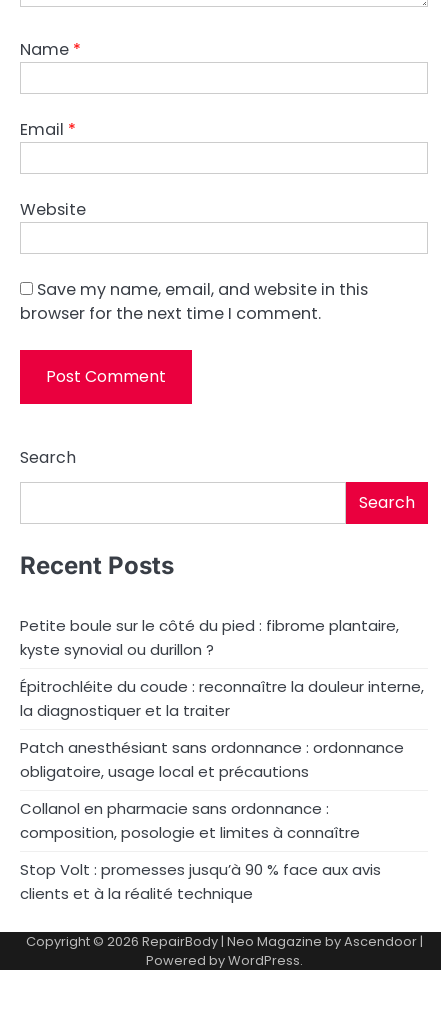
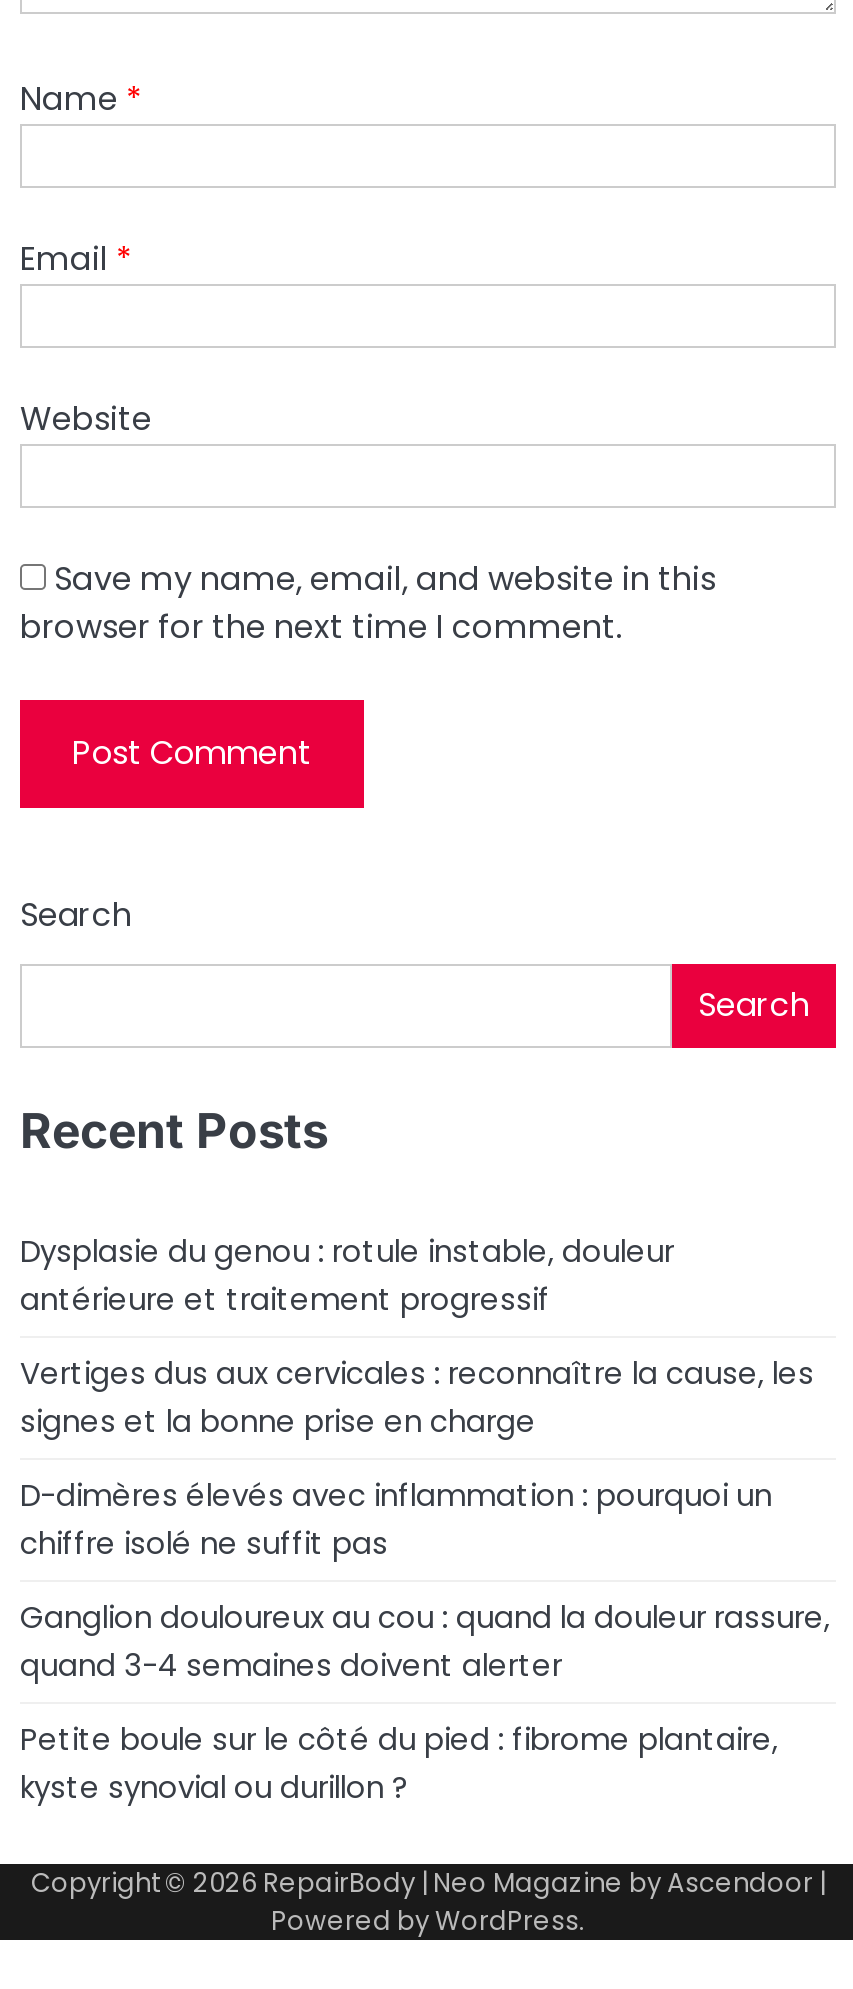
none -> [20,1231,830,1687] Dysplasie du genou : rotule instable, douleur | antérieure et traitement progressif | Vertiges dus aux cervicales : reconnaître la cause, les | signes et la bonne prise en charge | D-dimères élevés avec inflammation : pourquoi un | chiffre isolé ne suffit pas | Ganglion douloureux au cou : quand la douleur rassure, | quand 3-4 semaines doivent alerter
moved [20,615,399,660] -> [20,1719,778,1809]: Petite boule sur le côté du pied : fibrome plantaire, | kyste synovial ou durillon ?
[20,676,424,904] Épitrochléite du coude : reconnaître la douleur interne, | la diagnostiquer et la traiter | Patch anesthésiant sans ordonnance : ordonnance | obligatoire, usage local et précautions | Collanol en pharmacie sans ordonnance : | composition, posologie et limites à connaître | Stop Volt : promesses jusqu’à 90 % face aux avis | clients et à la réalité technique -> none

